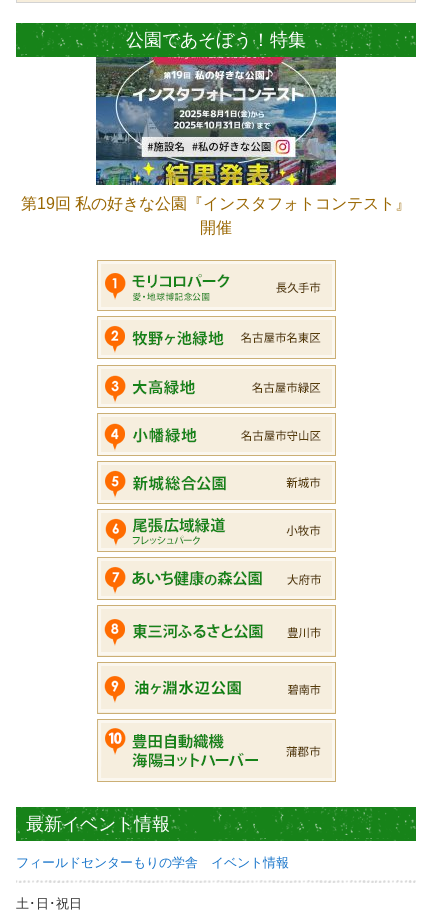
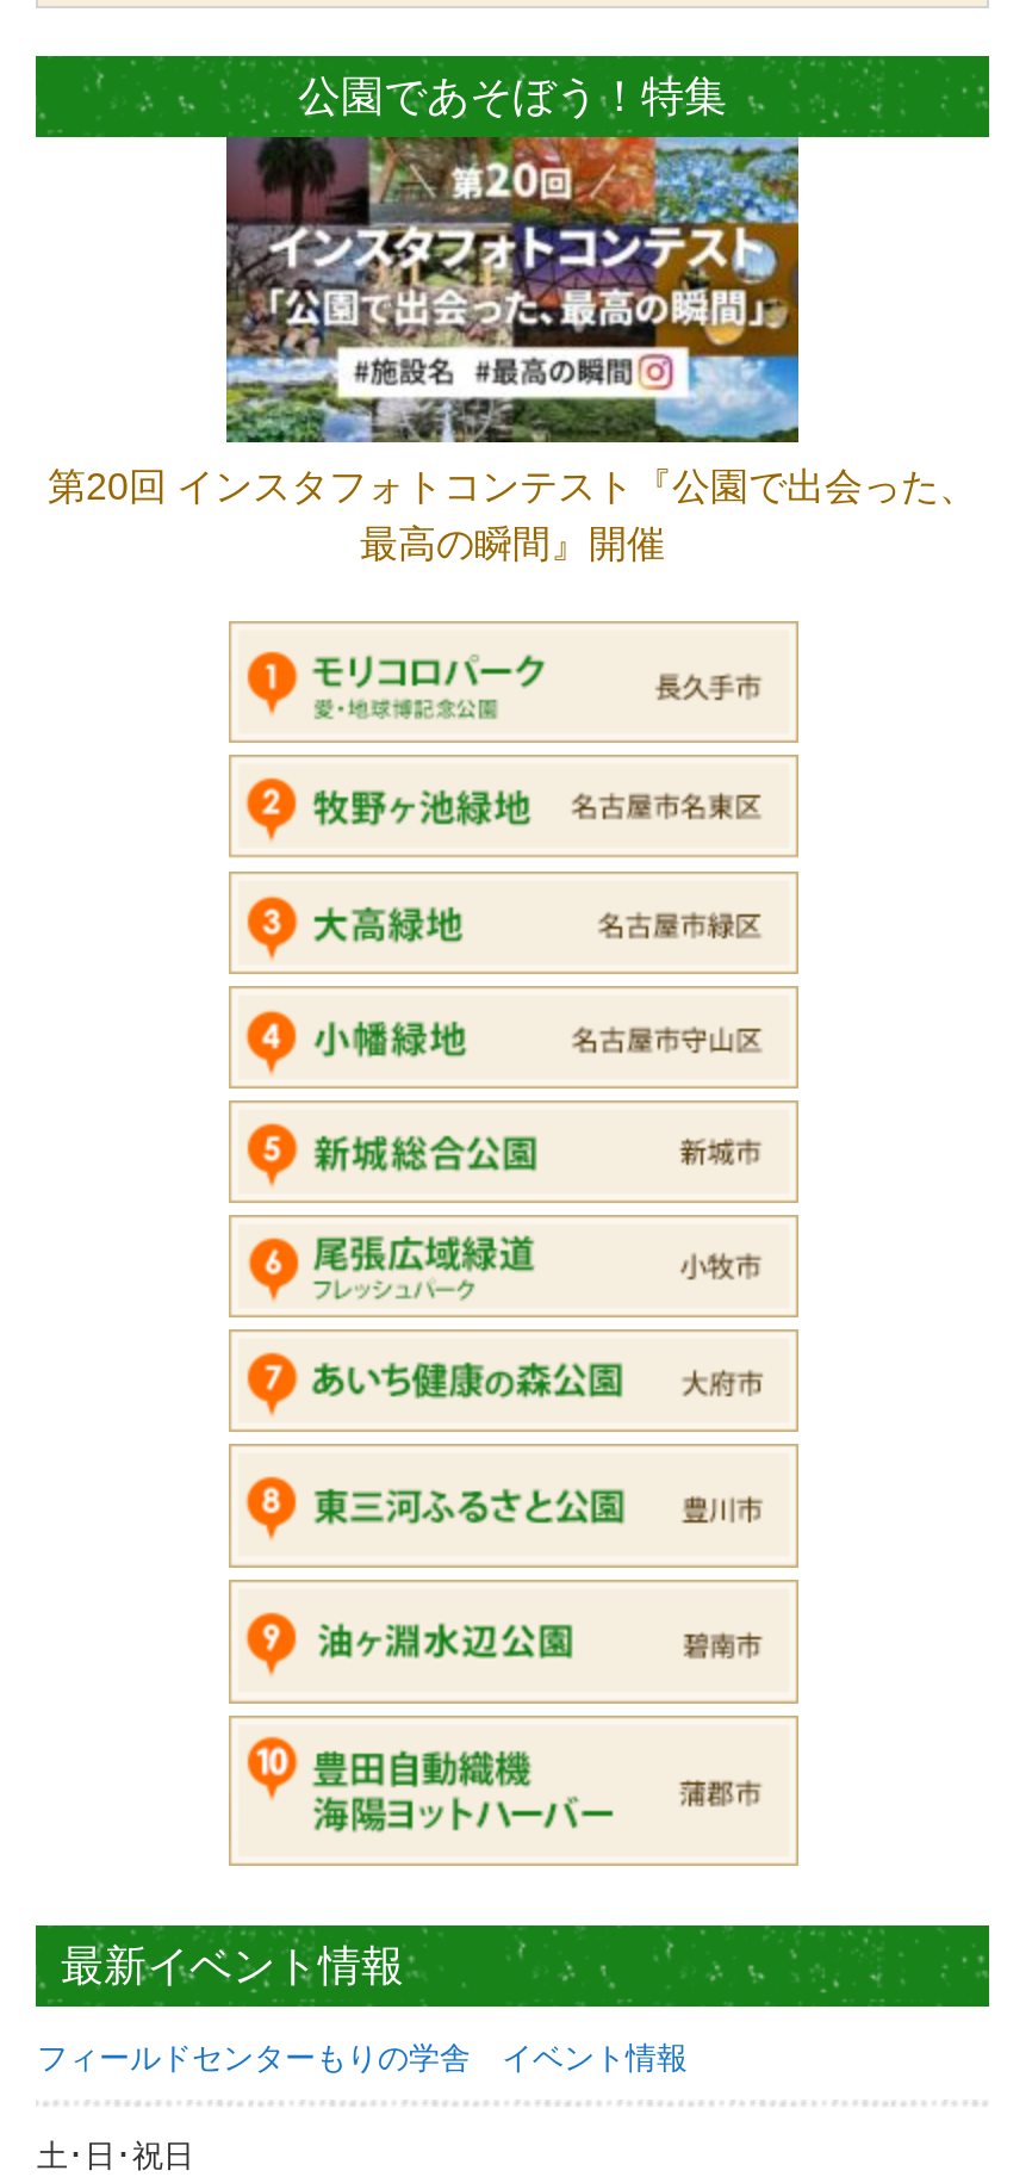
[21,56,411,236] [image] | 第19回 私の好きな公園『インスタフォトコンテスト』 | 開催 -> [48,135,977,563] [image] | 第20回 インスタフォトコンテスト『公園で出会った、 | 最高の瞬間』開催

